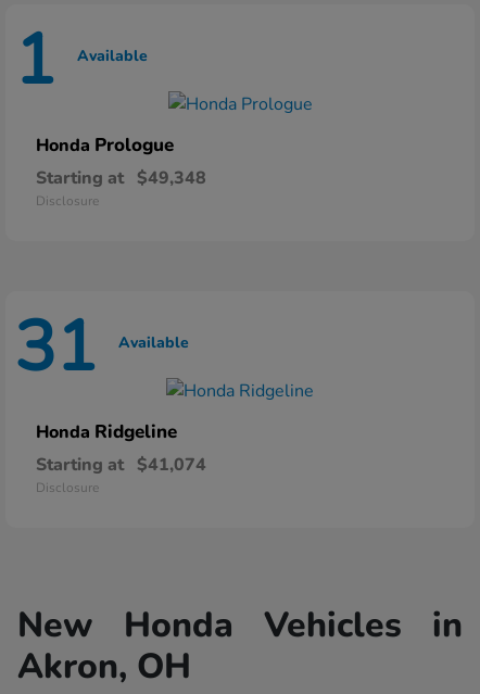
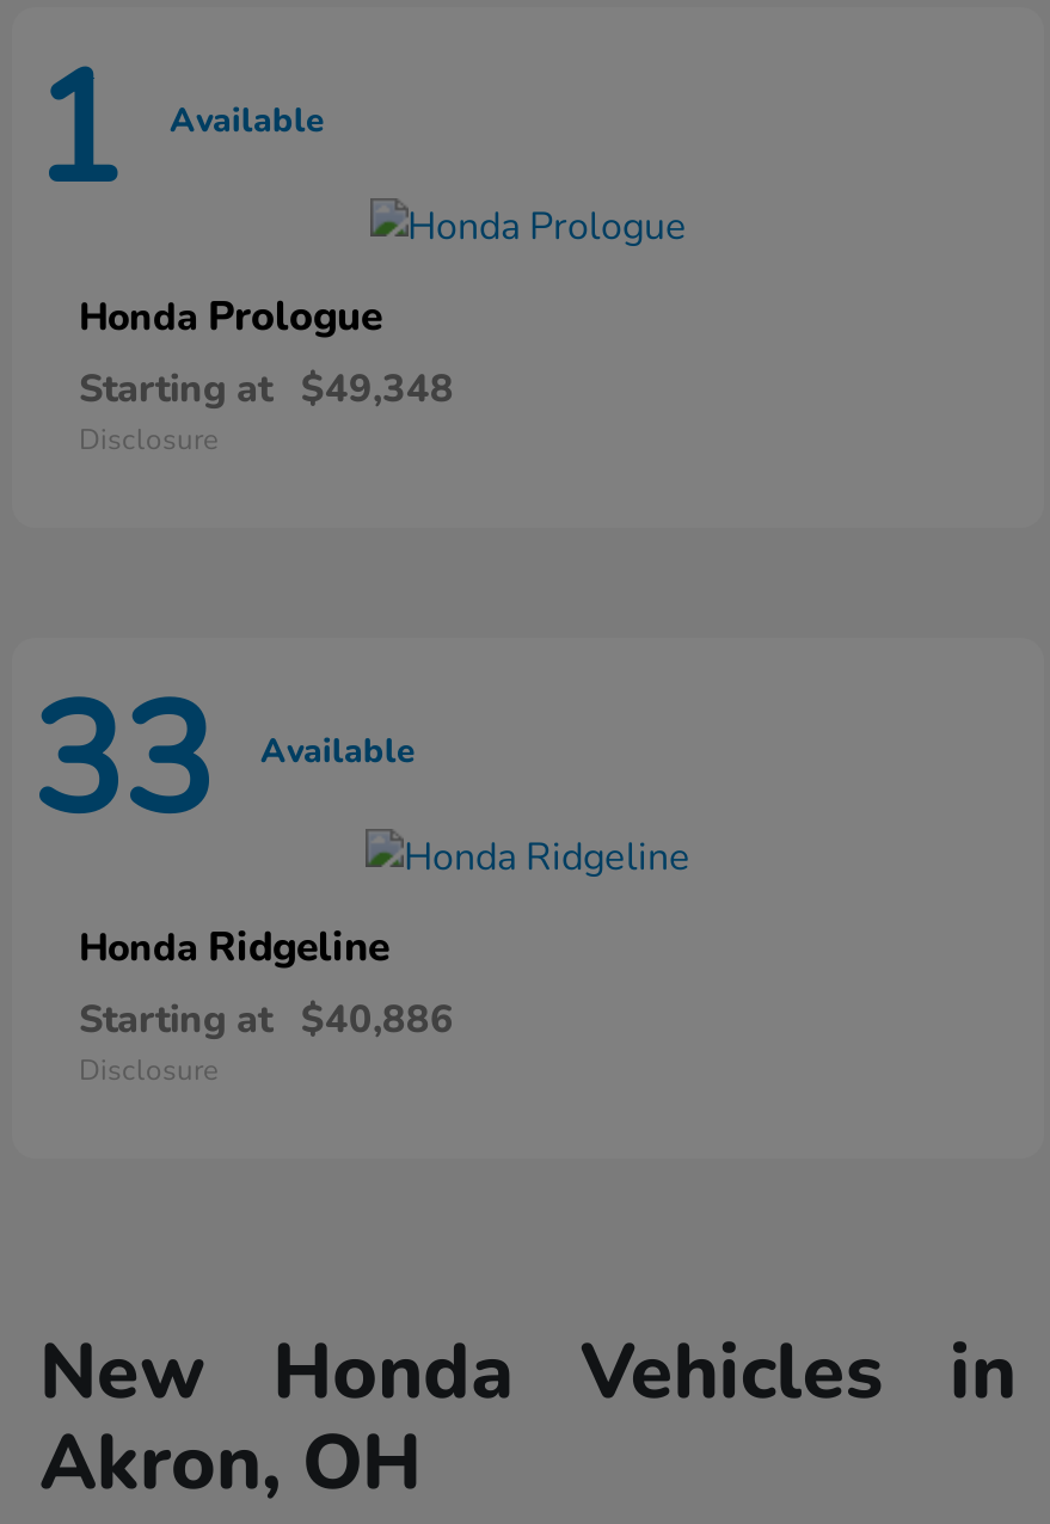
[14,300,189,396] 31 Available -> [31,658,416,868] 33 Available
[36,453,206,477] Starting at $41,074 -> [79,994,454,1046] Starting at $40,886

